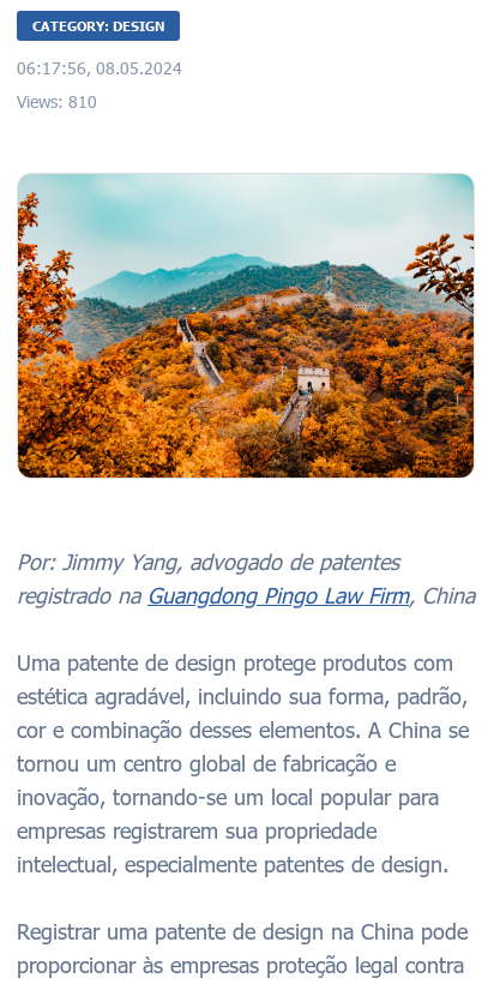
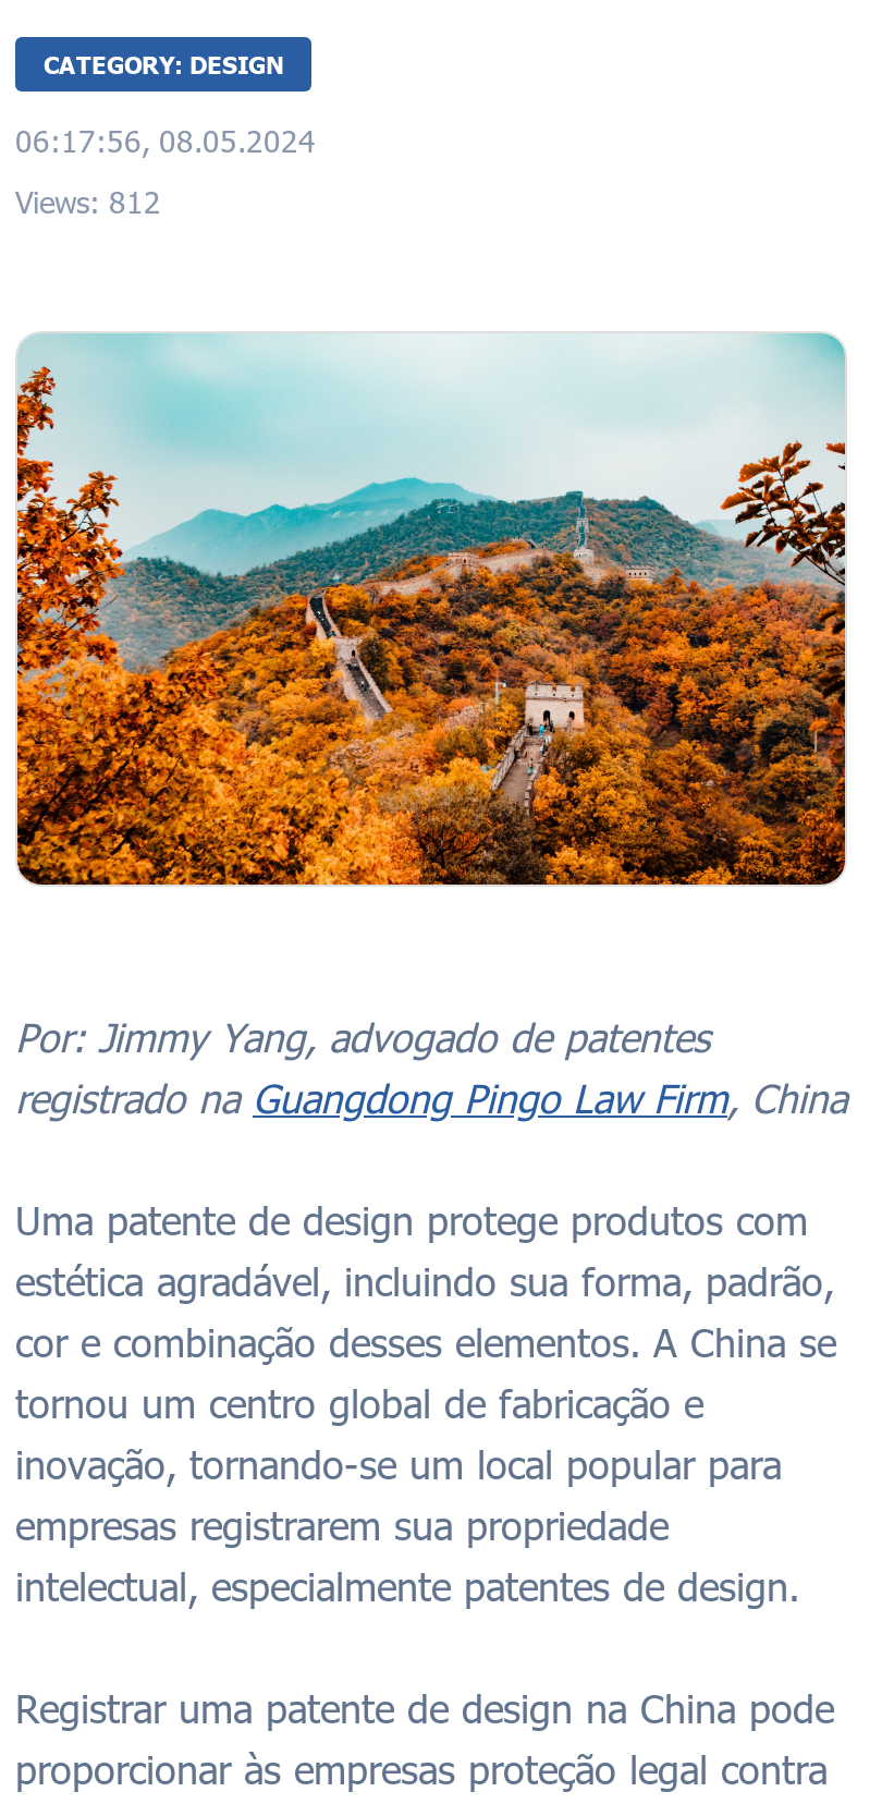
[17,91,97,112] Views: 810 -> [15,183,161,220] Views: 812

